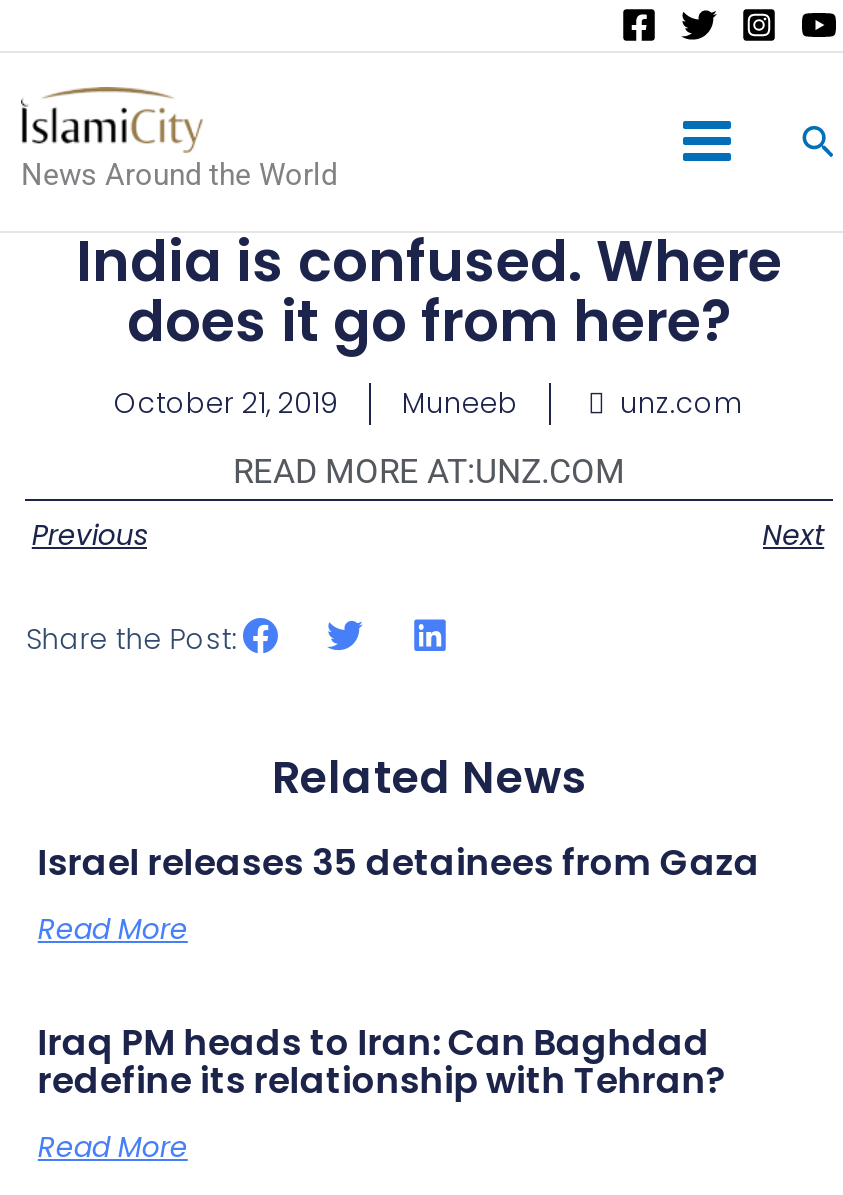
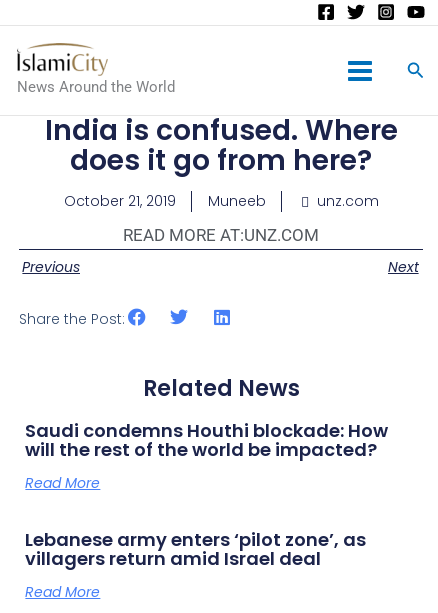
[38,836,760,886] Israel releases 35 detainees from Gaza -> [25,418,388,462] Saudi condemns Houthi blockade: How | will the rest of the world be impacted?
[38,1016,726,1104] Iraq PM heads to Iran: Can Baghdad | redefine its relationship with Tehran? -> [25,527,366,571] Lebanese army enters ‘pilot zone’, as | villagers return amid Israel deal

